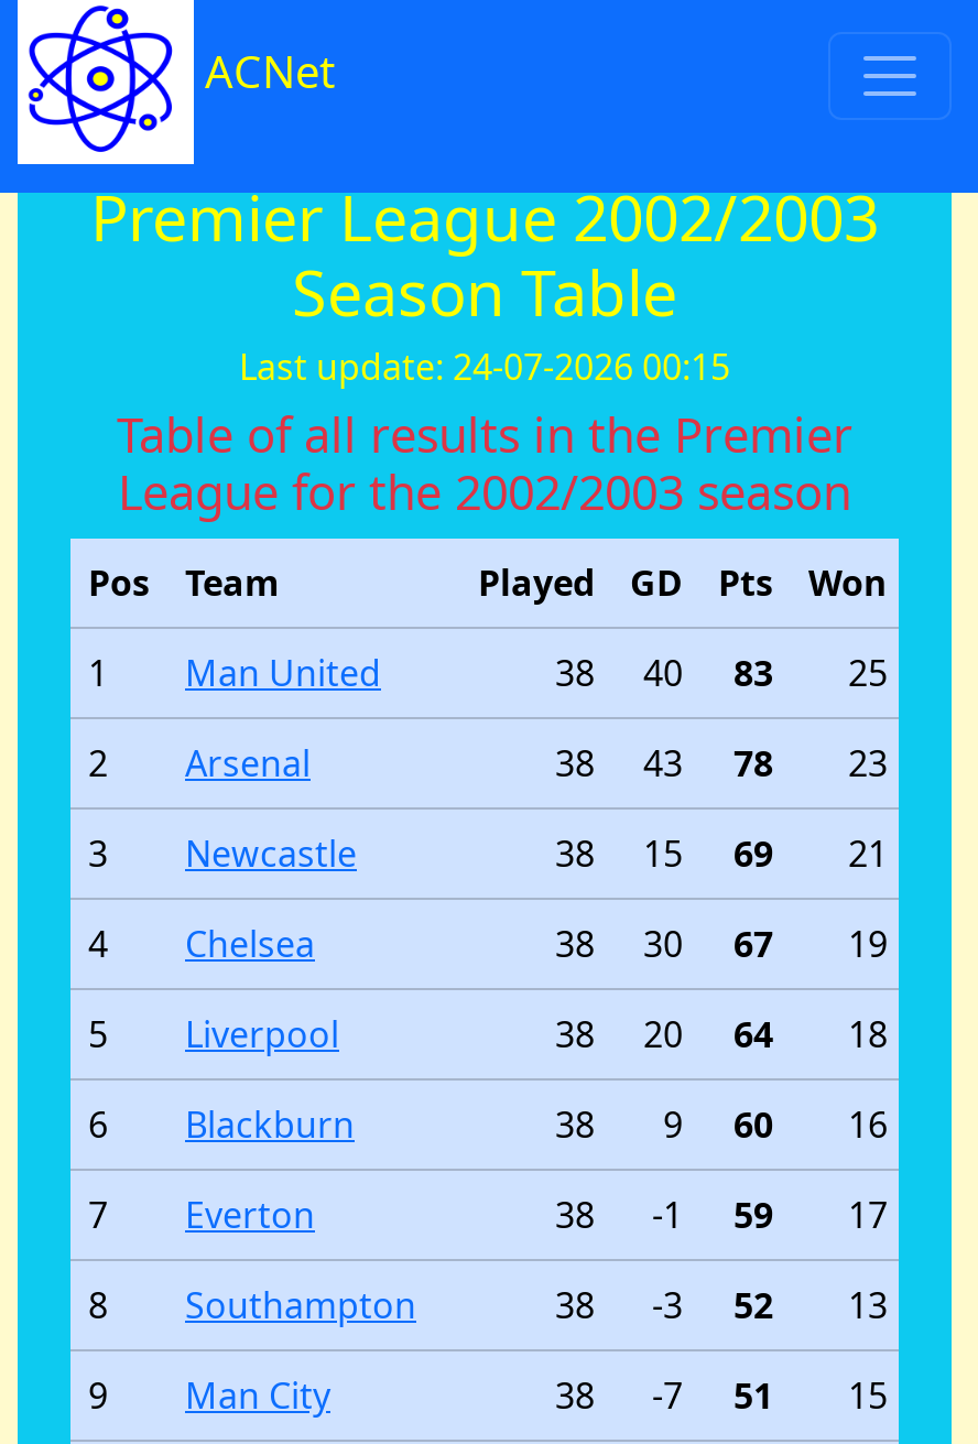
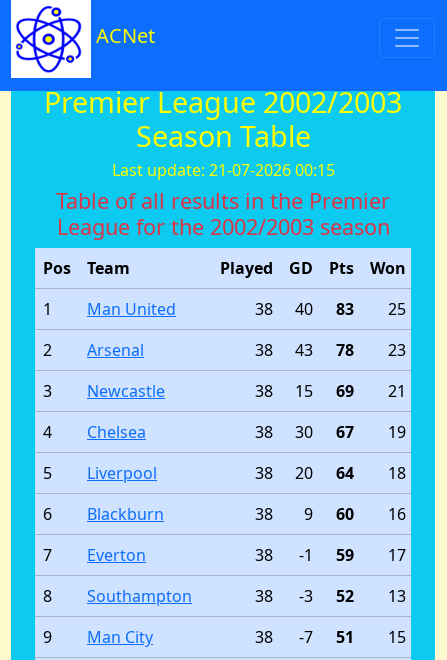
[239,343,730,391] Last update: 24-07-2026 00:15 -> [111,159,334,181] Last update: 21-07-2026 00:15

